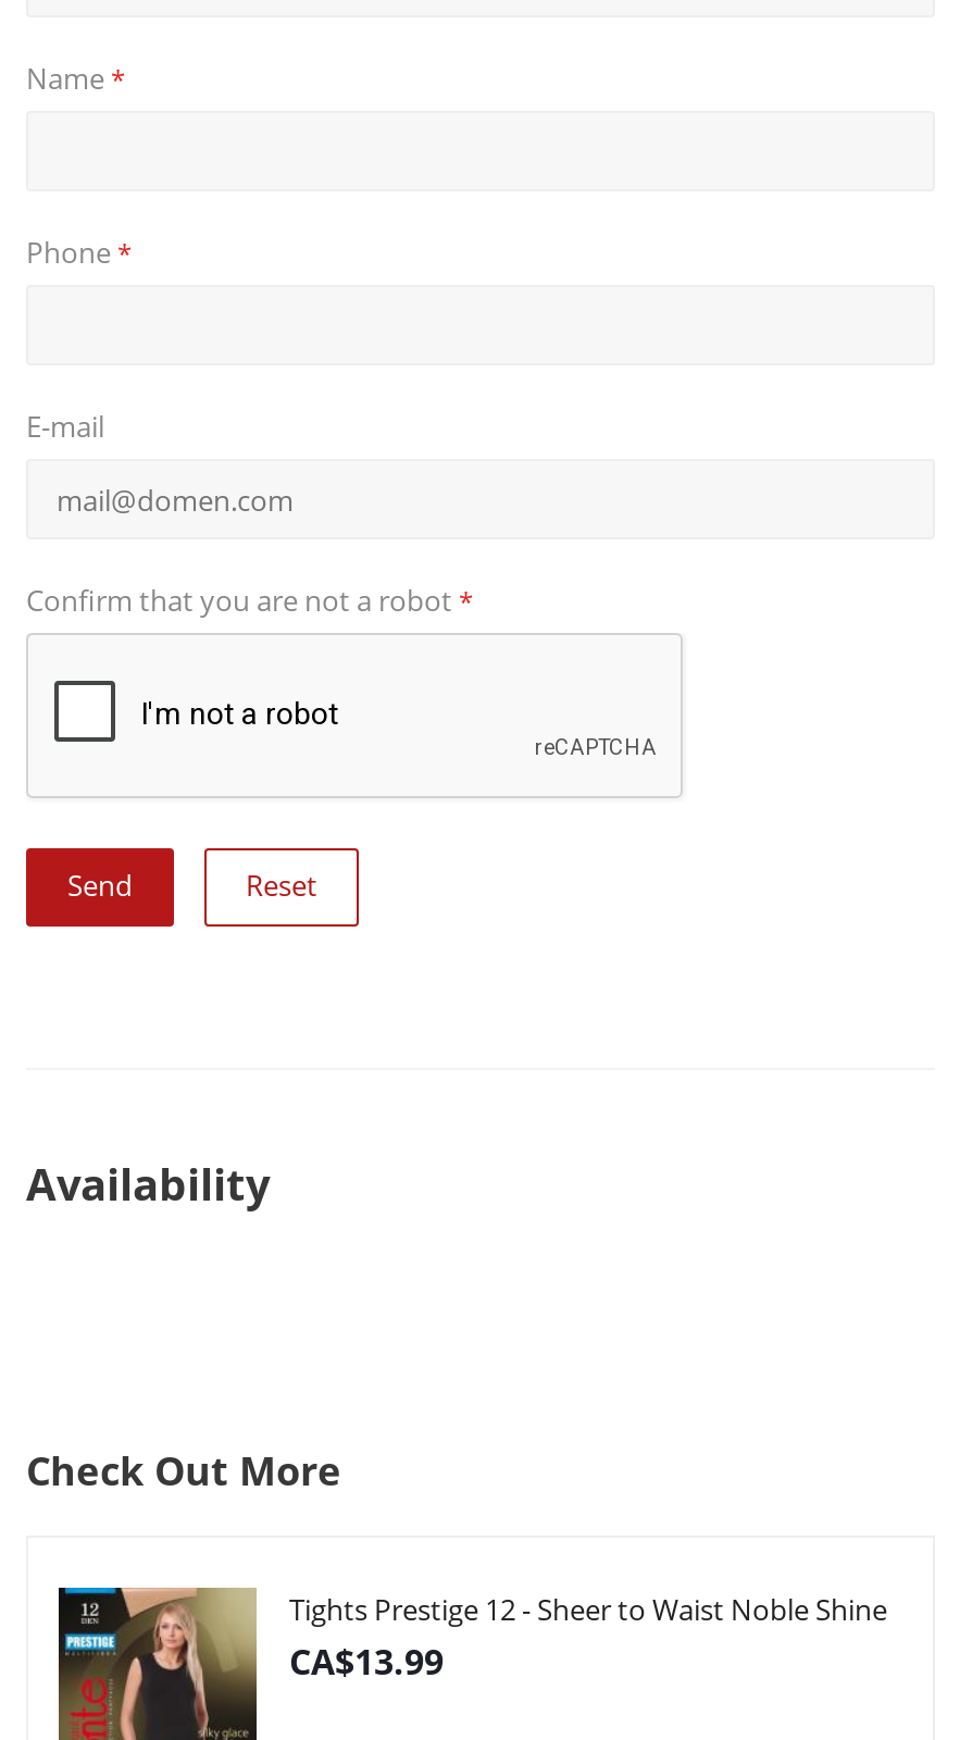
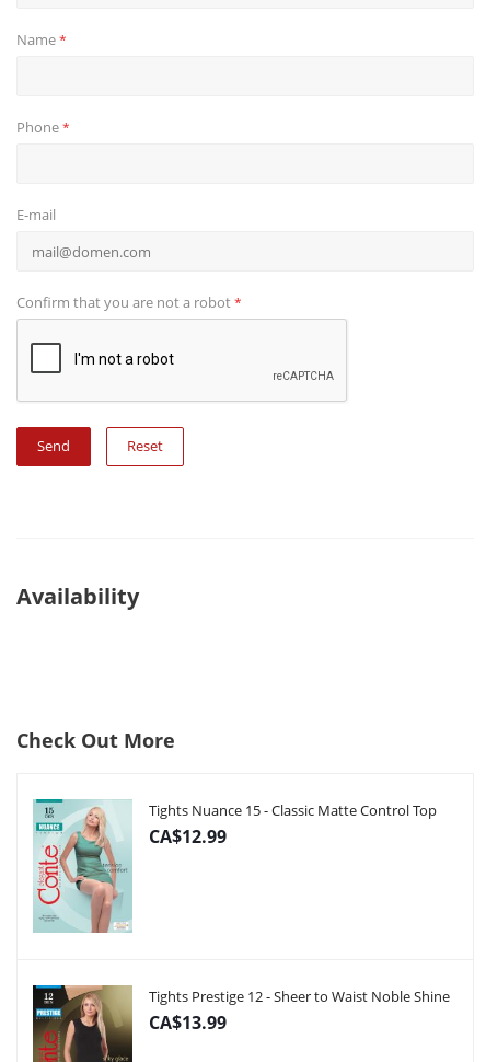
none -> [33,798,437,934] [image] | Tights Nuance 15 - Classic Matte Control Top | CA$12.99

